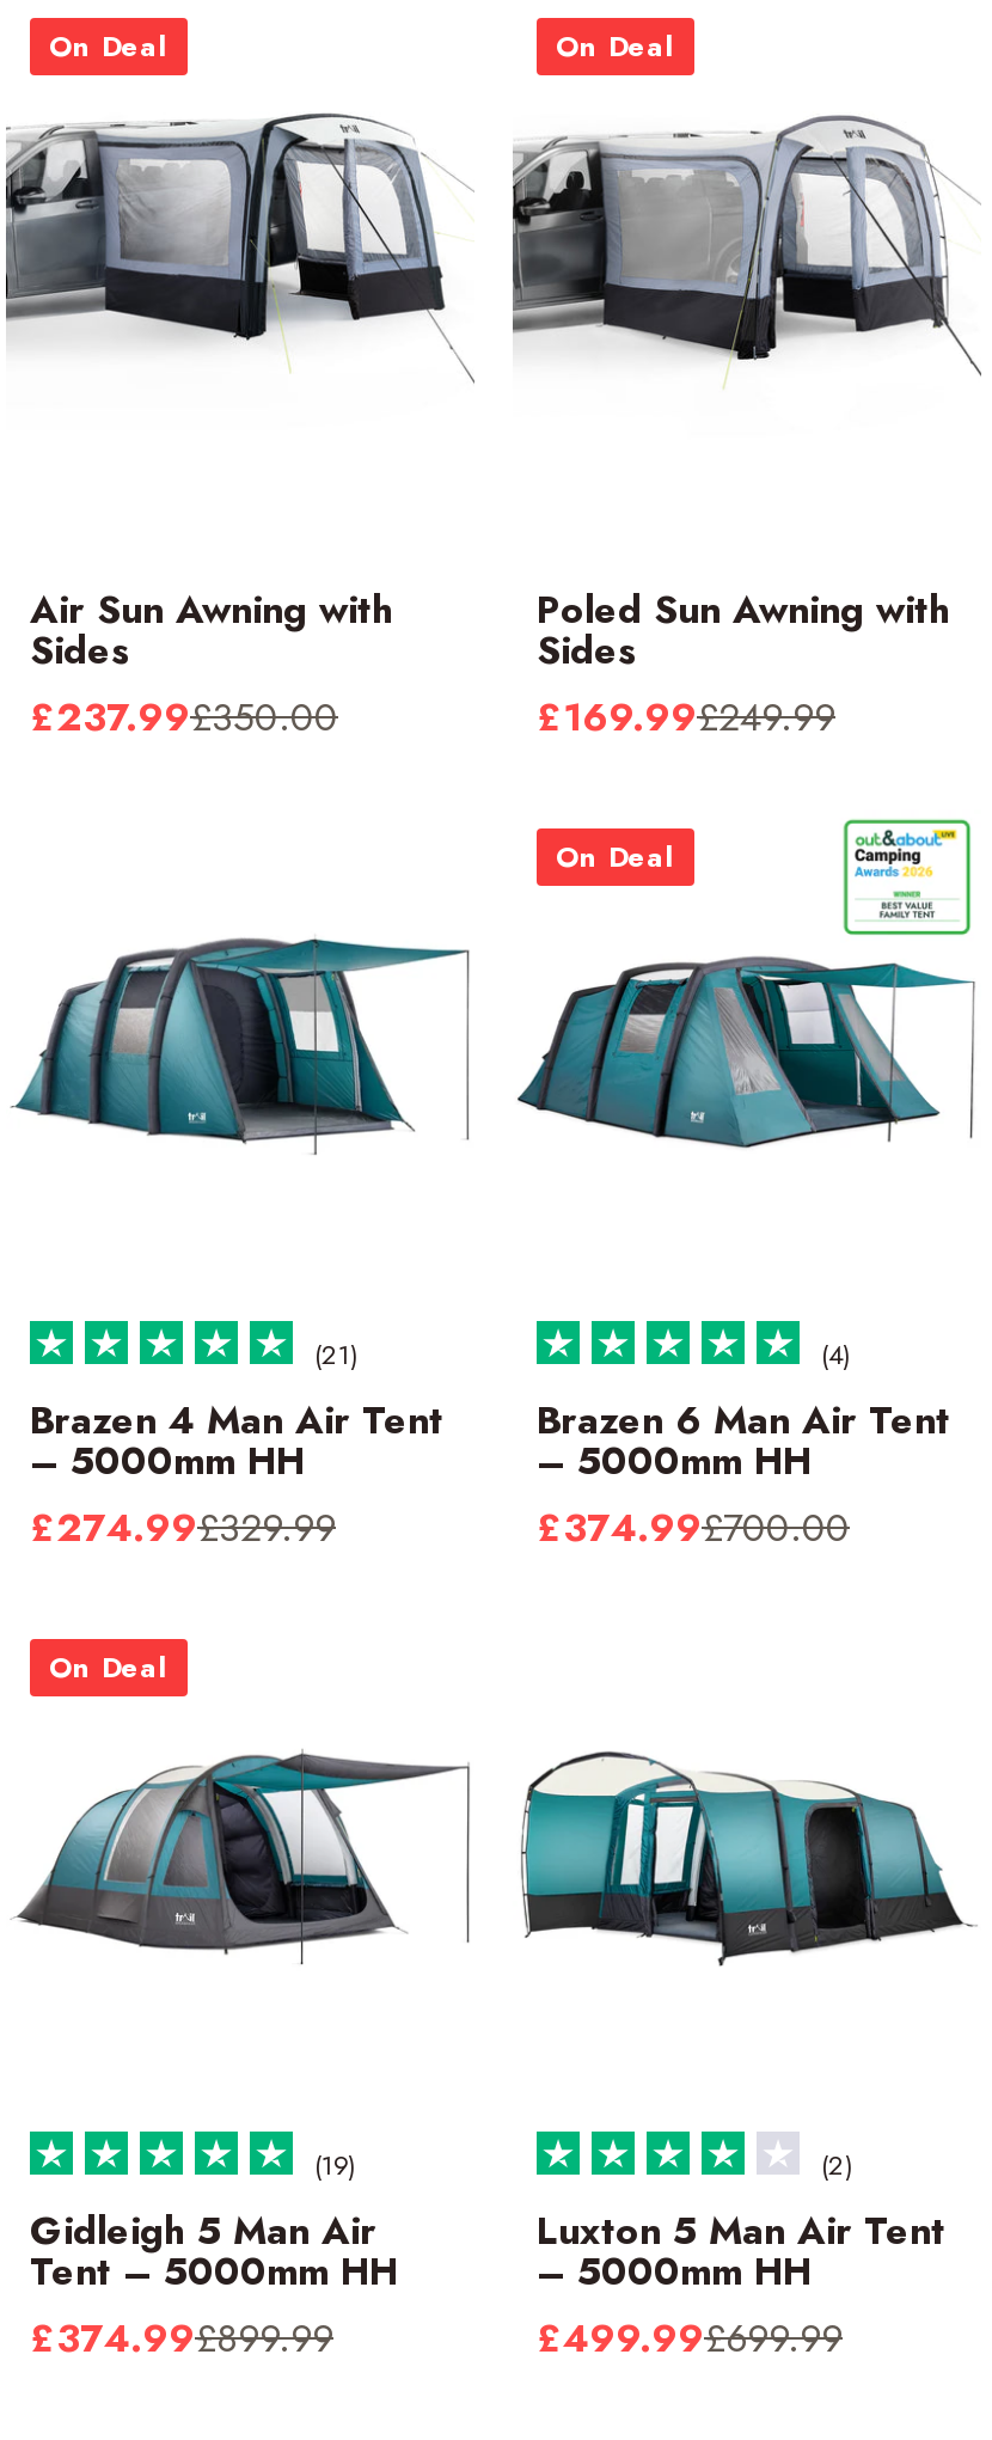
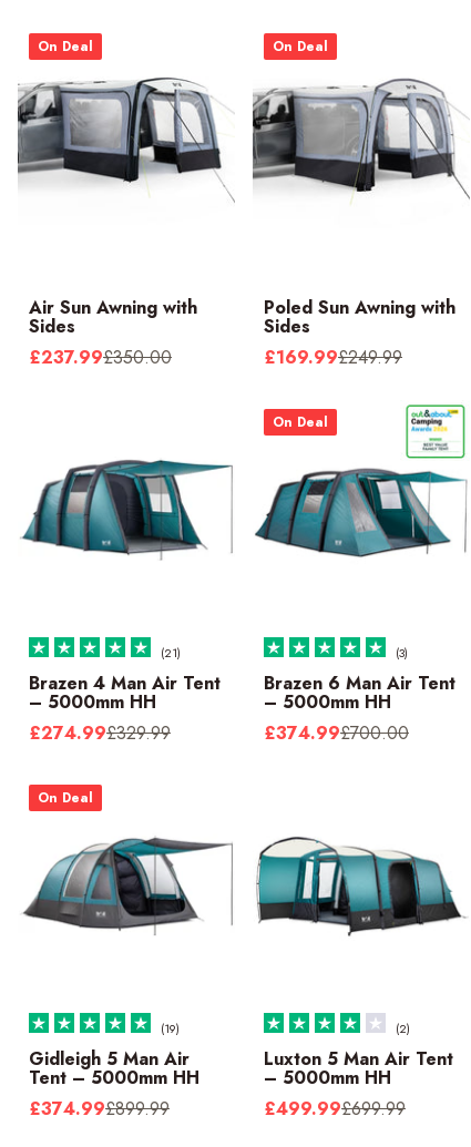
[821,1335,850,1373] (4) -> [396,644,408,661] (3)

